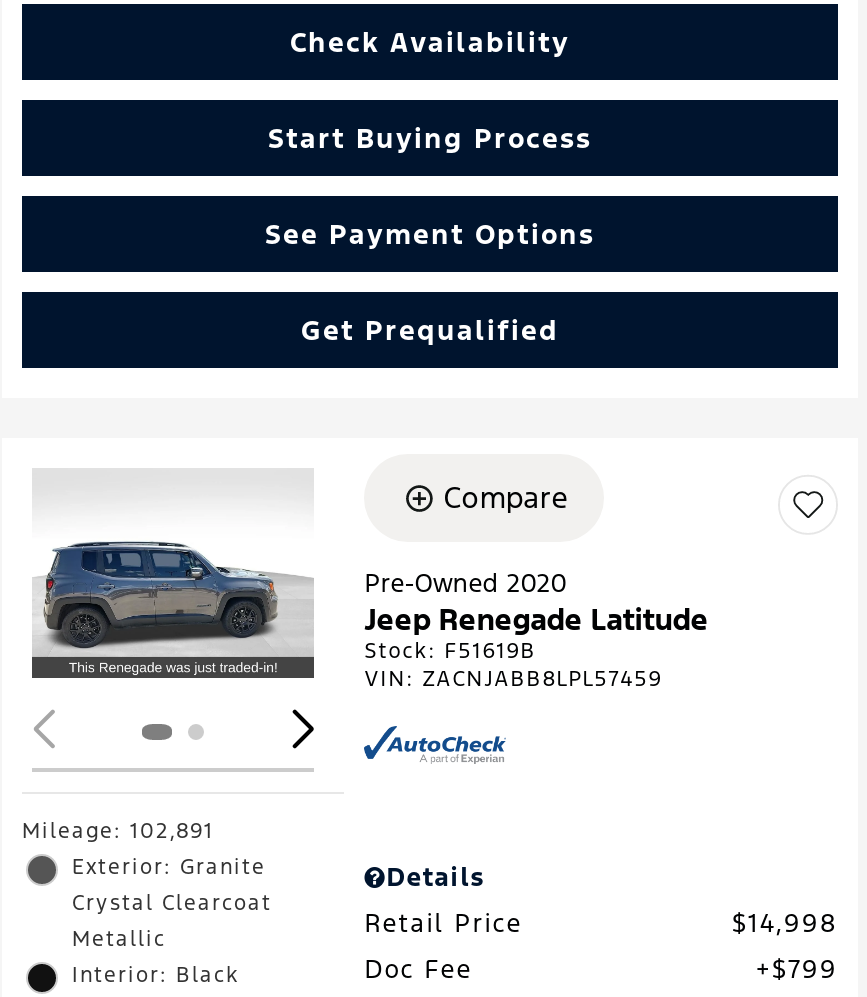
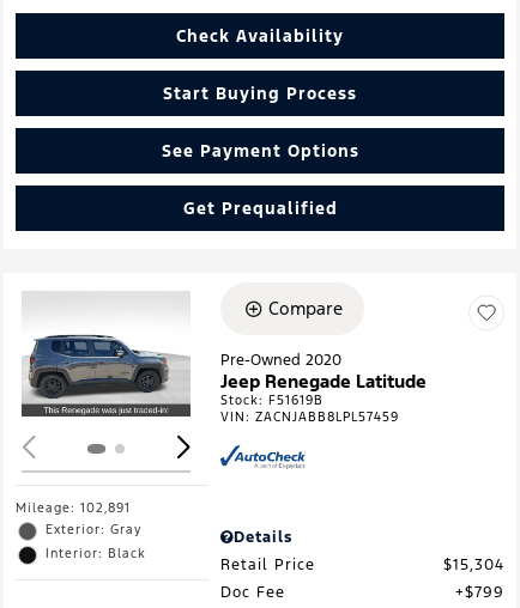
[72,854,272,952] Exterior: Granite | Crystal Clearcoat | Metallic -> [46,522,143,538] Exterior: Gray
[732,909,838,941] $14,998 -> [443,555,504,574] $15,304
moved [72,962,240,988] -> [46,546,146,561]: Interior: Black

